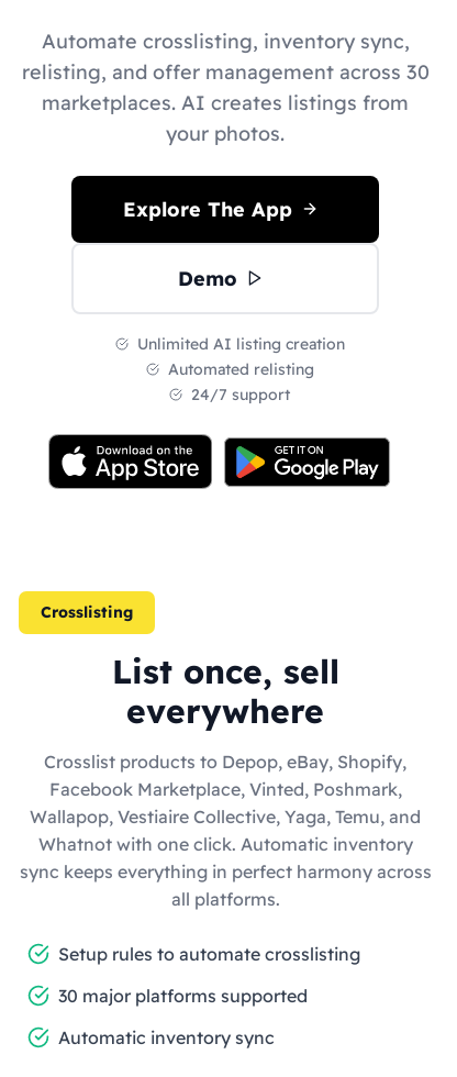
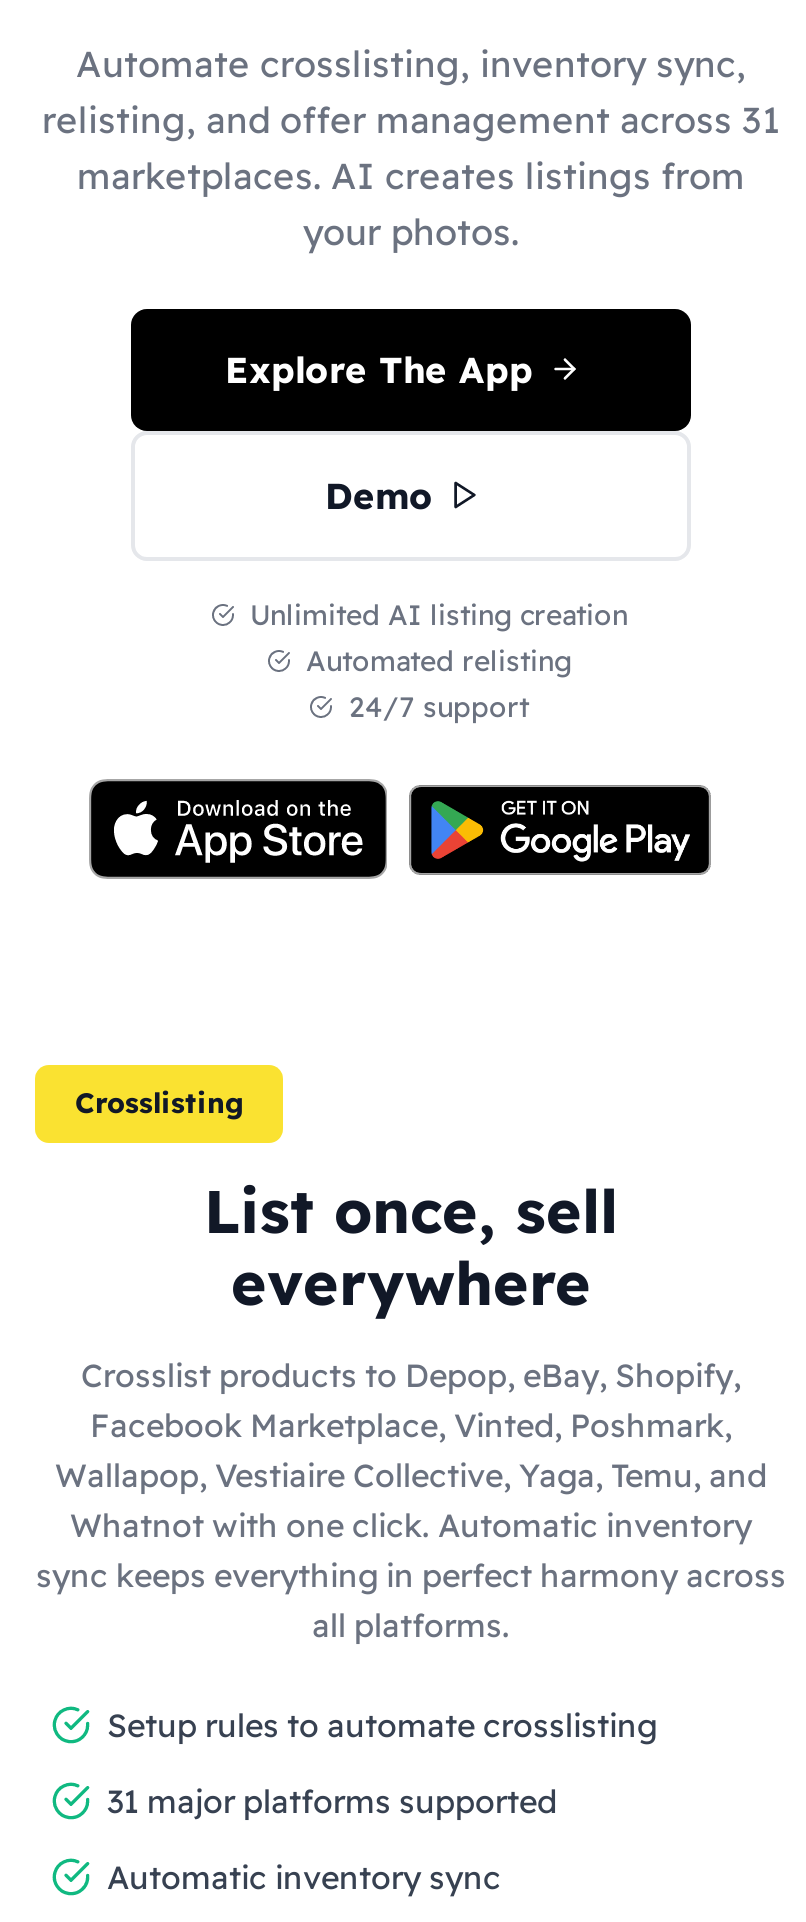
[21,59,429,84] relisting, and offer management across 30 -> [42,96,780,142] relisting, and offer management across 31
[58,984,308,1006] 30 major platforms supported -> [107,1780,557,1820] 31 major platforms supported

